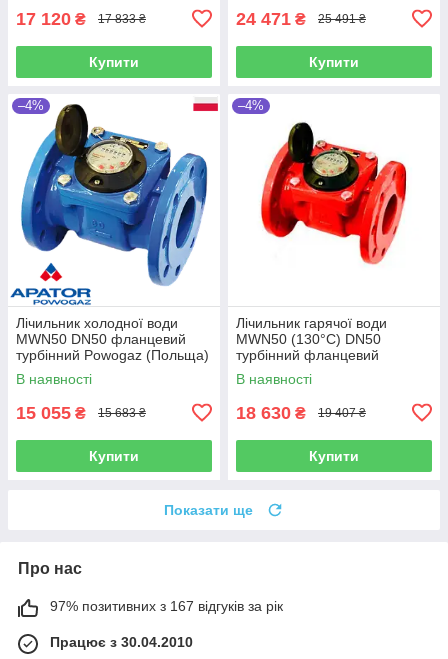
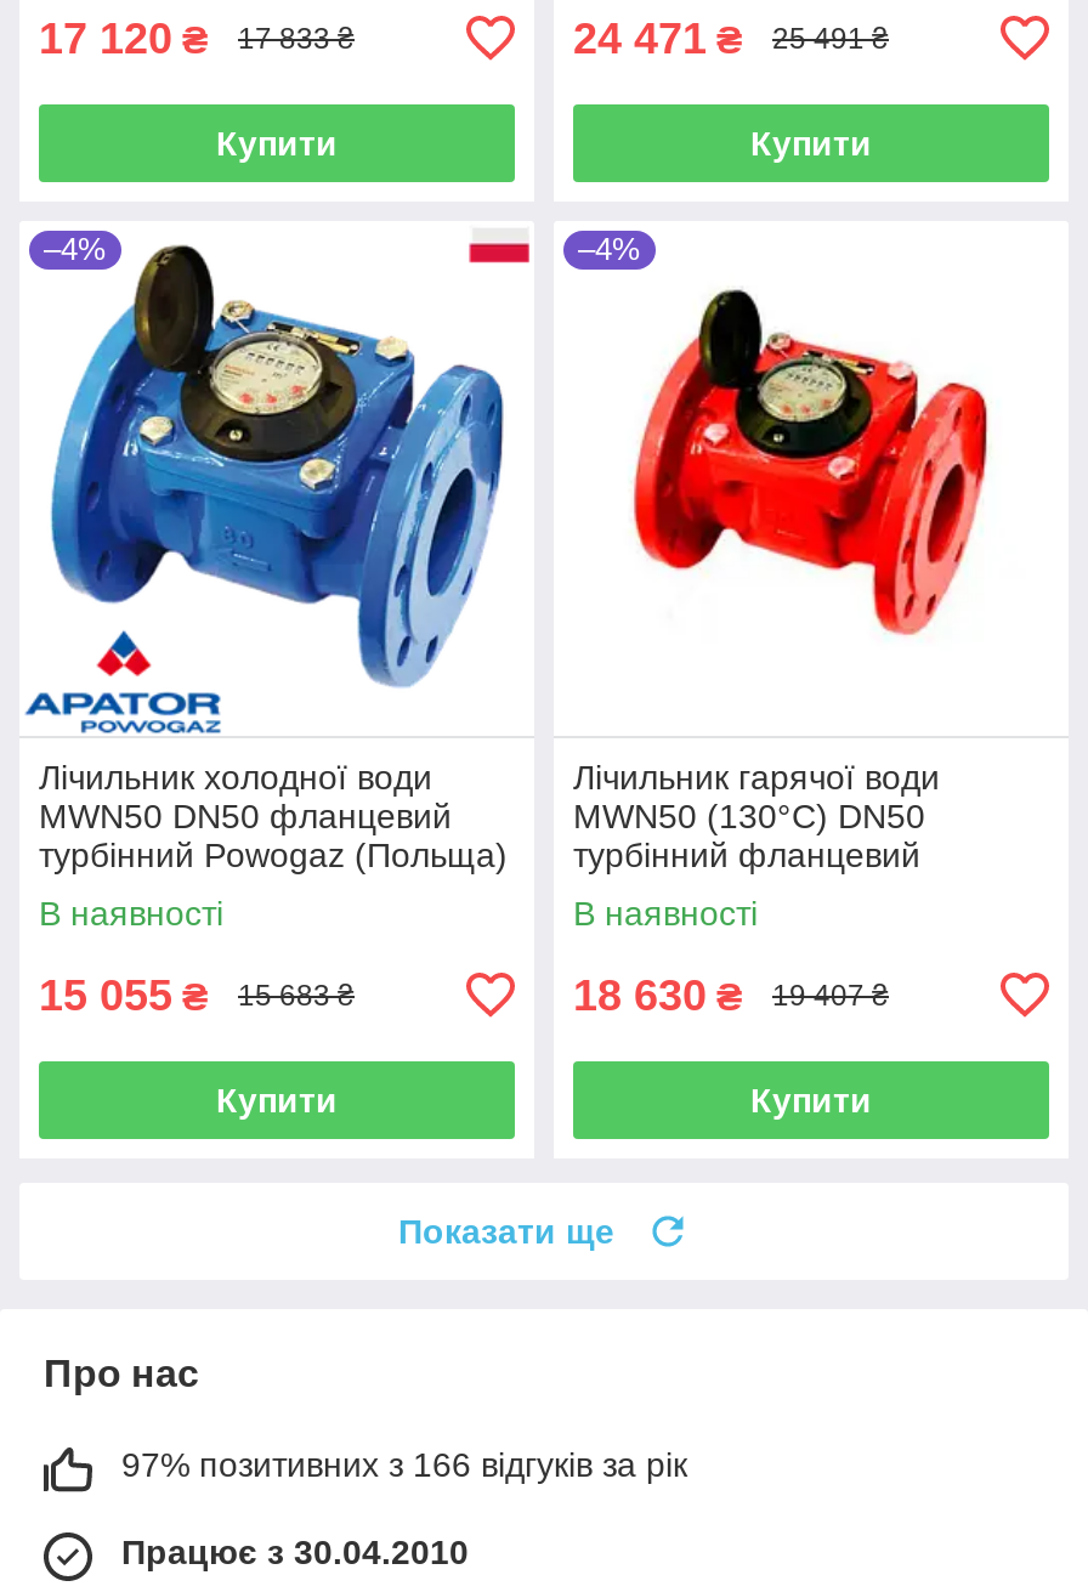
[50,598,283,614] 97% позитивних з 167 відгуків за рік -> [121,1445,687,1483] 97% позитивних з 166 відгуків за рік

